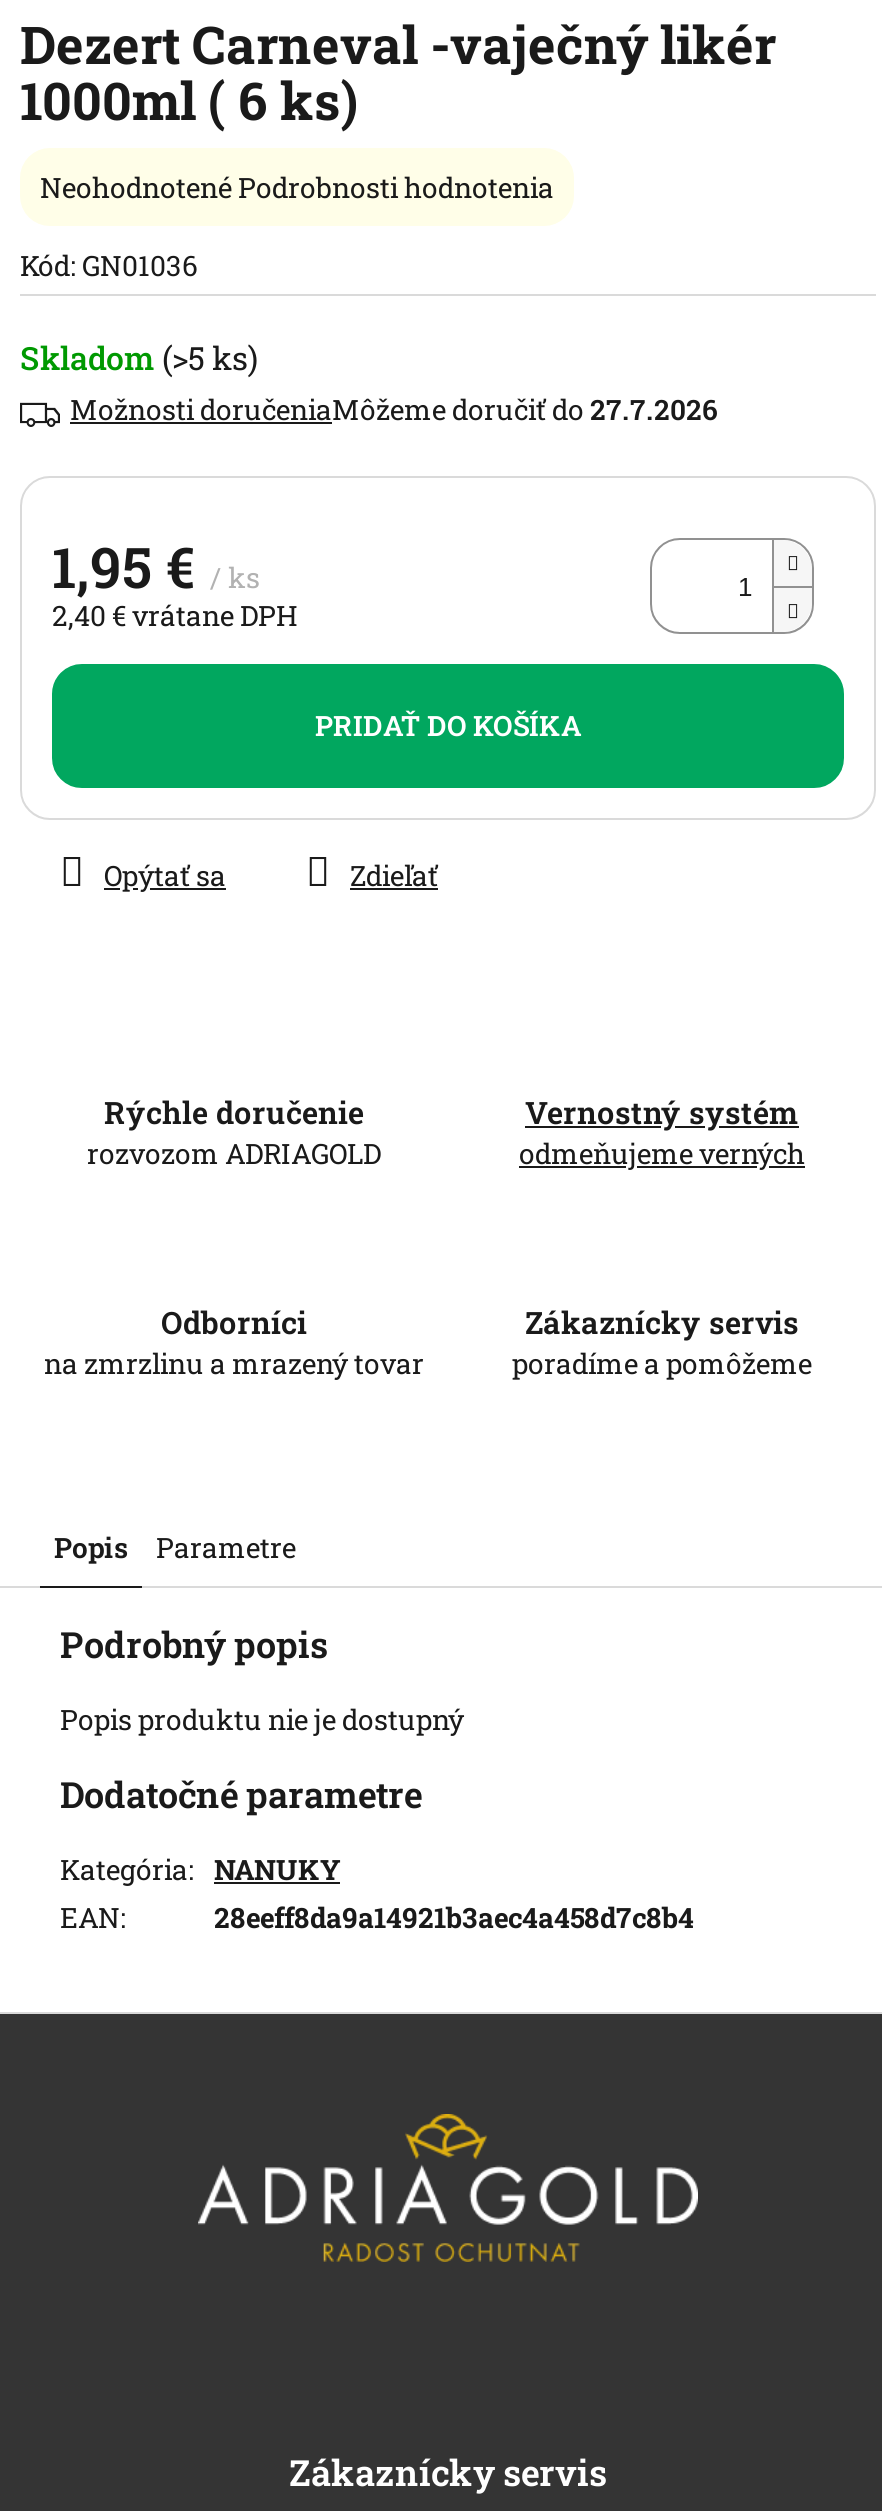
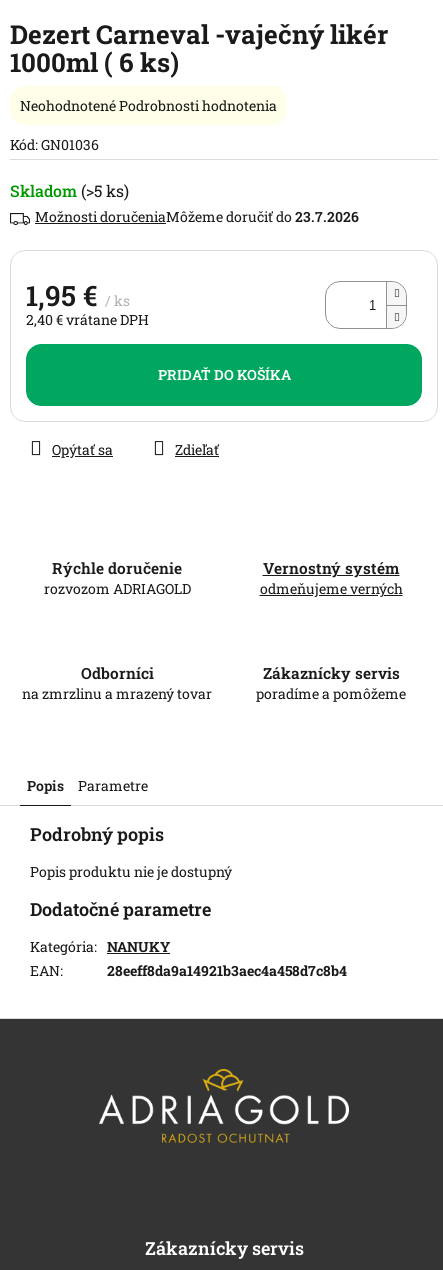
[590,391,718,429] 27.7.2026 -> [295,207,359,226] 23.7.2026

